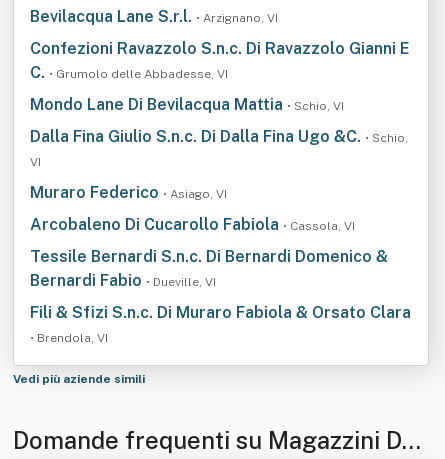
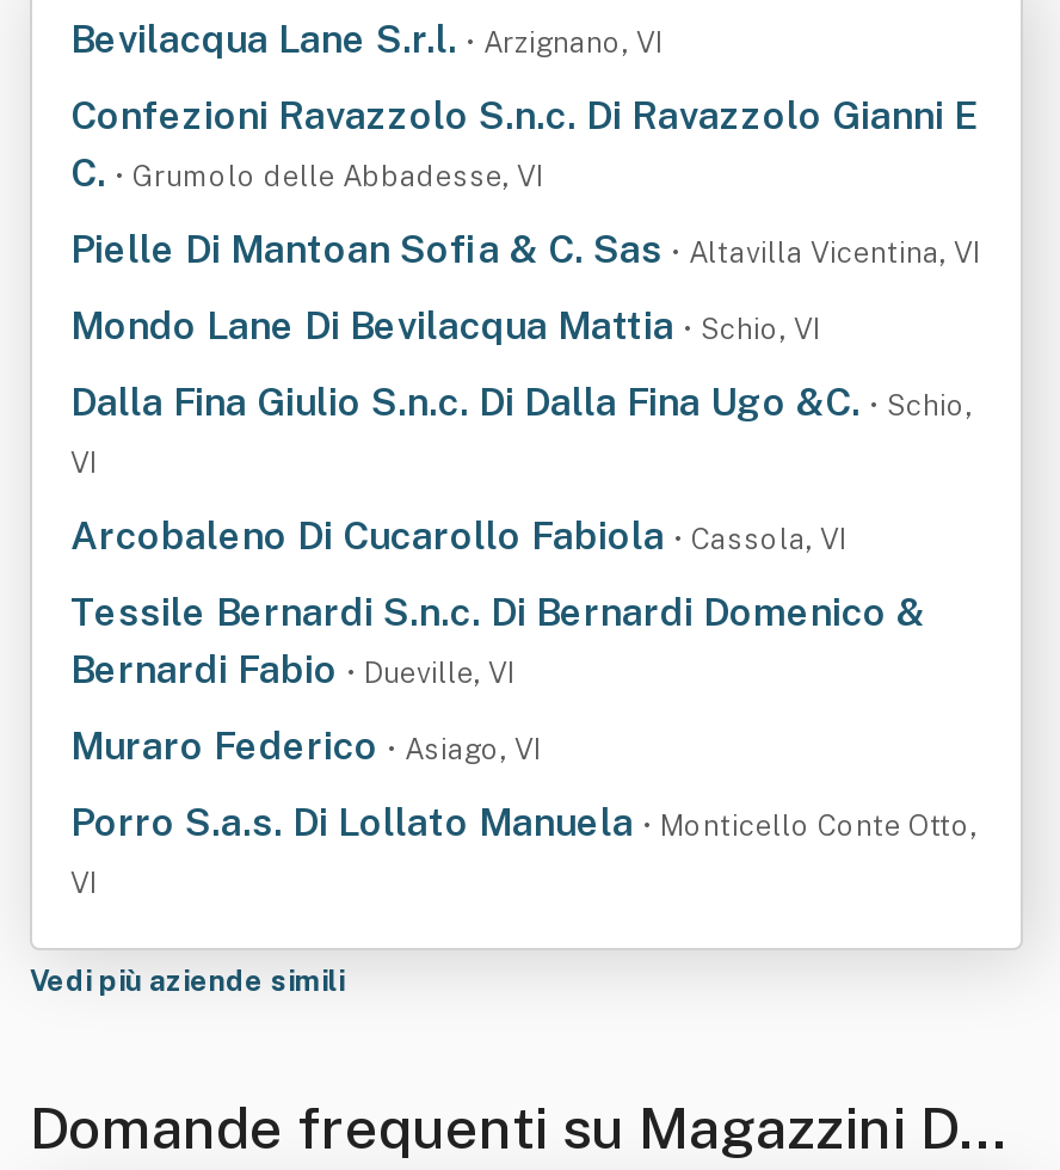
none -> [70,227,980,272] Pielle Di Mantoan Sofia & C. Sas • Altavilla Vicentina, VI
moved [30,183,227,202] -> [70,723,541,769]: Muraro Federico • Asiago, VI
[30,303,411,345] Fili & Sfizi S.n.c. Di Muraro Fabiola & Orsato Clara | • Brendola, VI -> [70,800,978,900] Porro S.a.s. Di Lollato Manuela • Monticello Conte Otto, | VI

